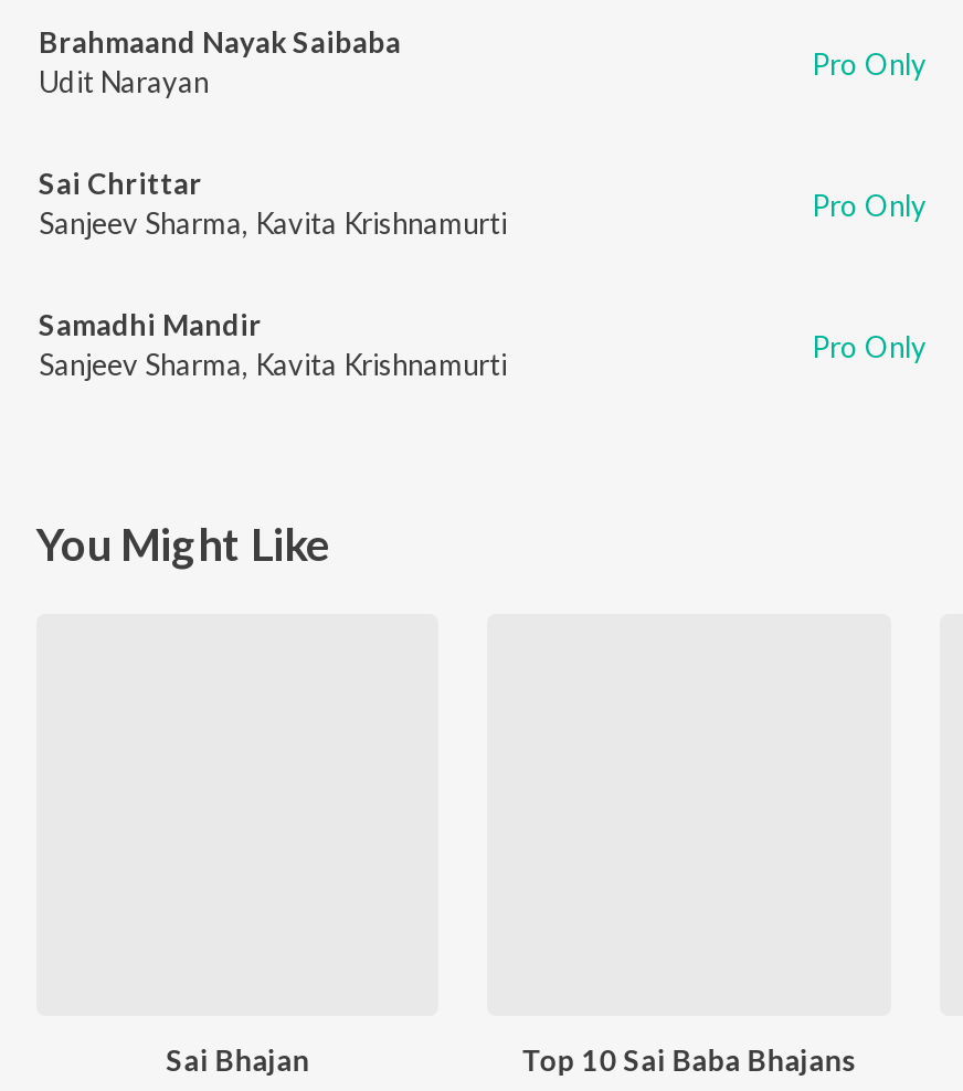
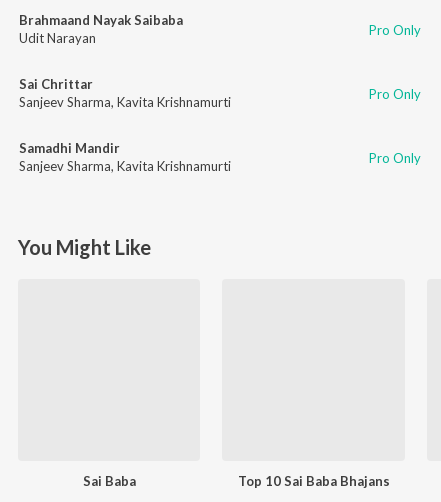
[166,1042,310,1078] Sai Bhajan -> [83,473,136,489] Sai Baba

